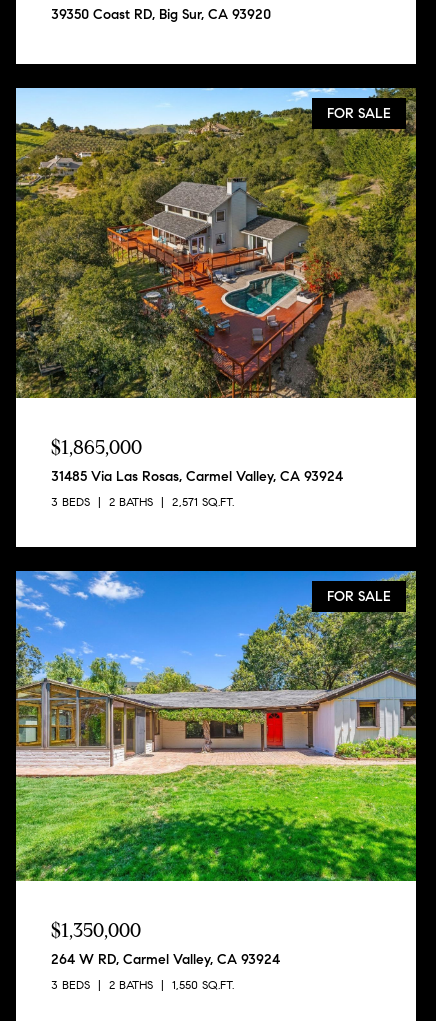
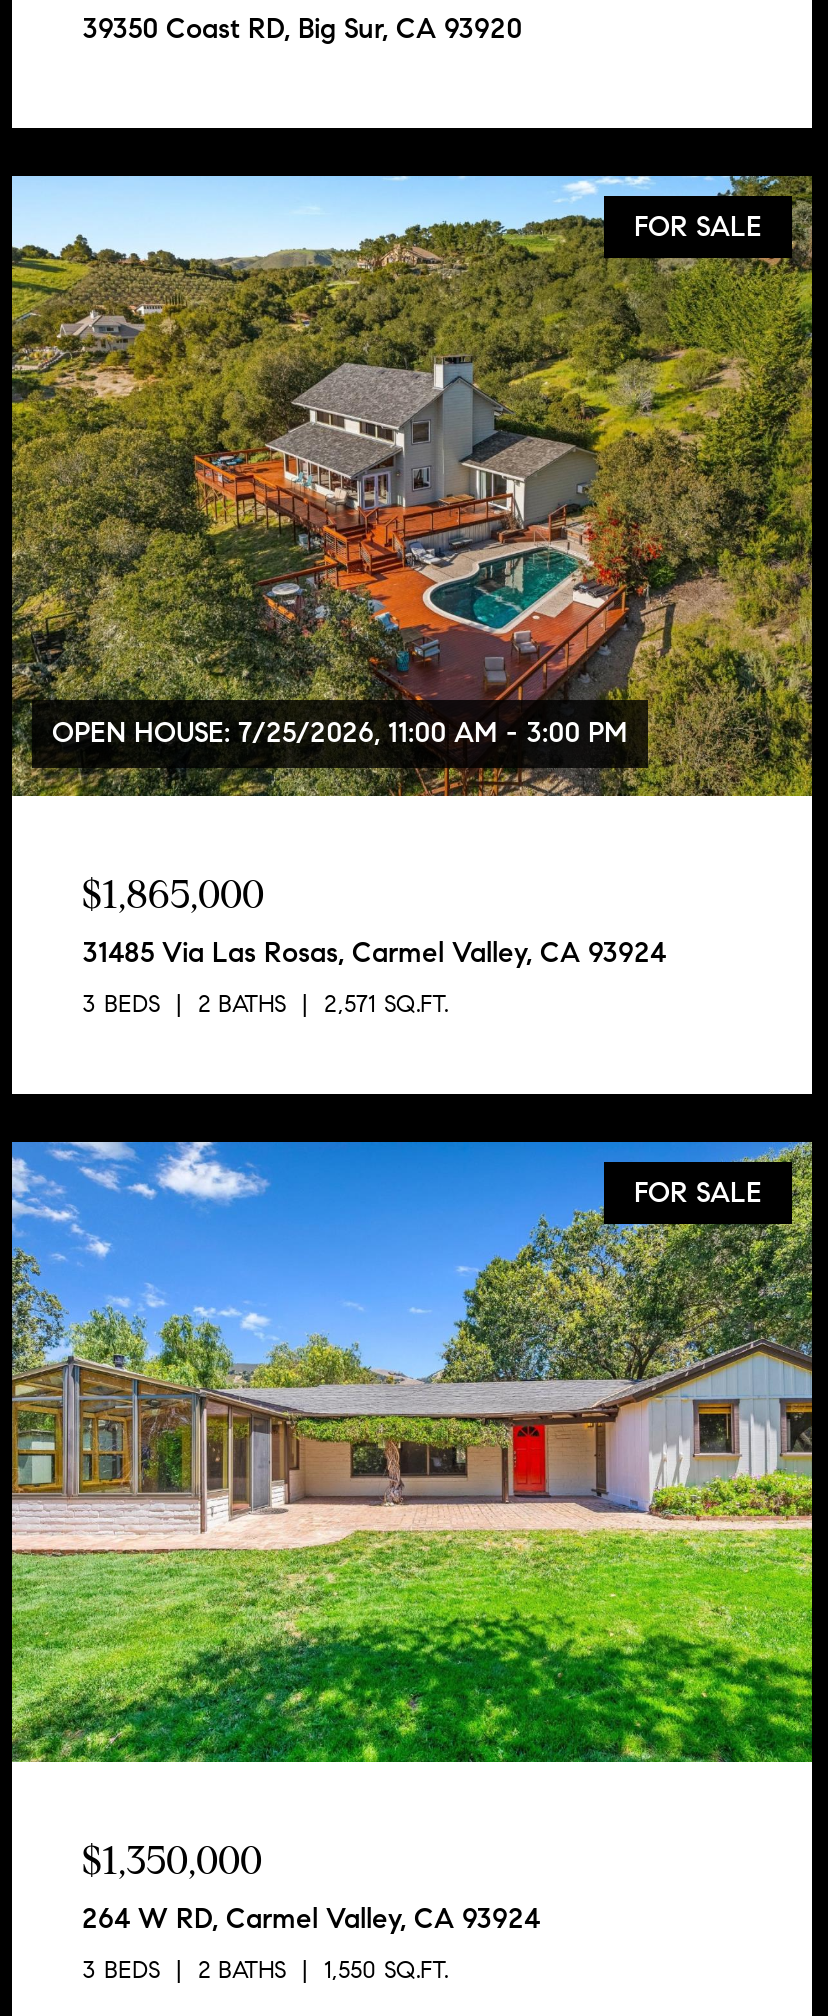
none -> [52,716,628,750] OPEN HOUSE: 7/25/2026, 11:00 AM - 3:00 PM

